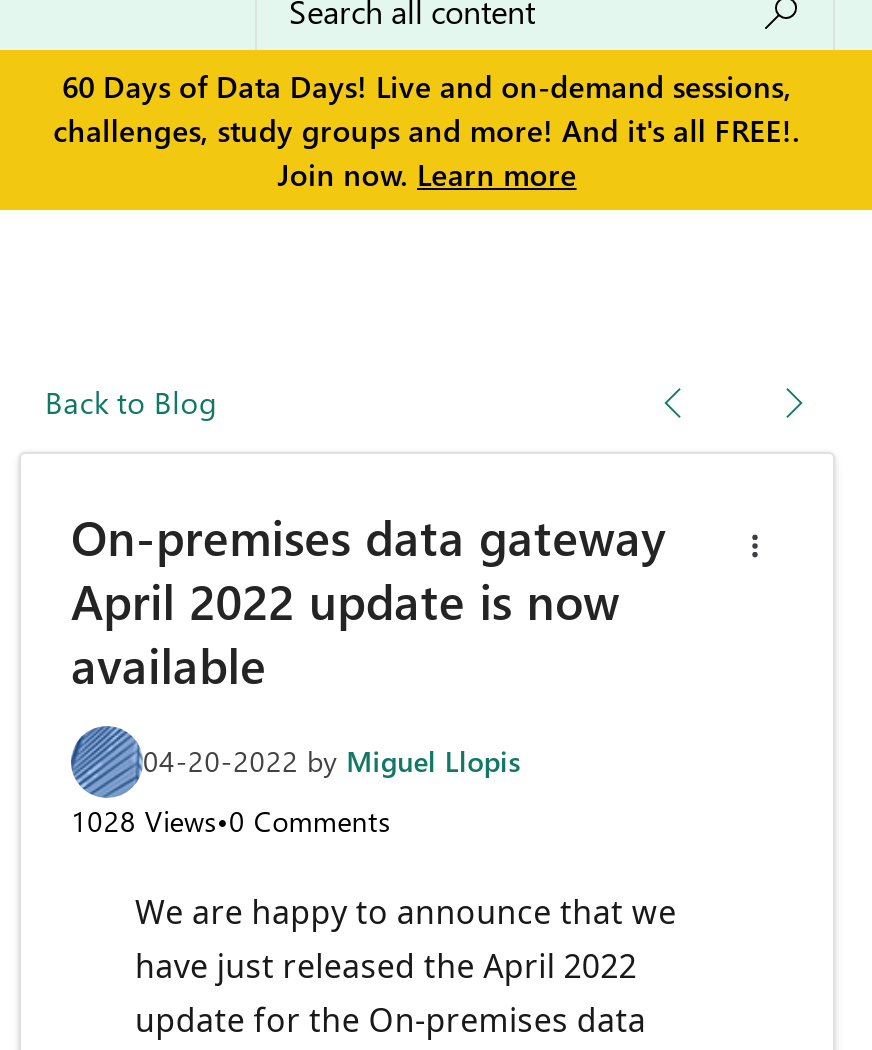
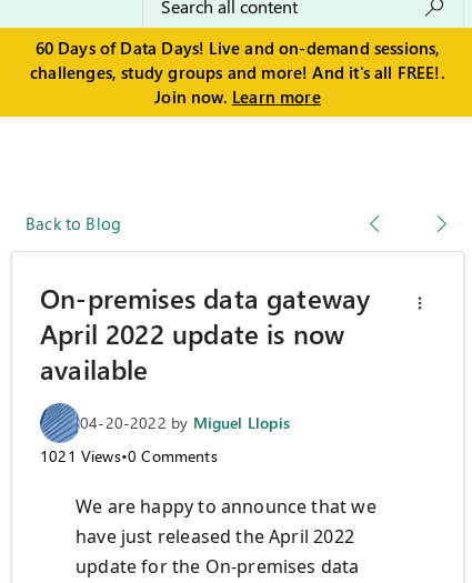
[71,803,391,841] 1028 Views•0 Comments -> [40,446,217,467] 1021 Views•0 Comments

